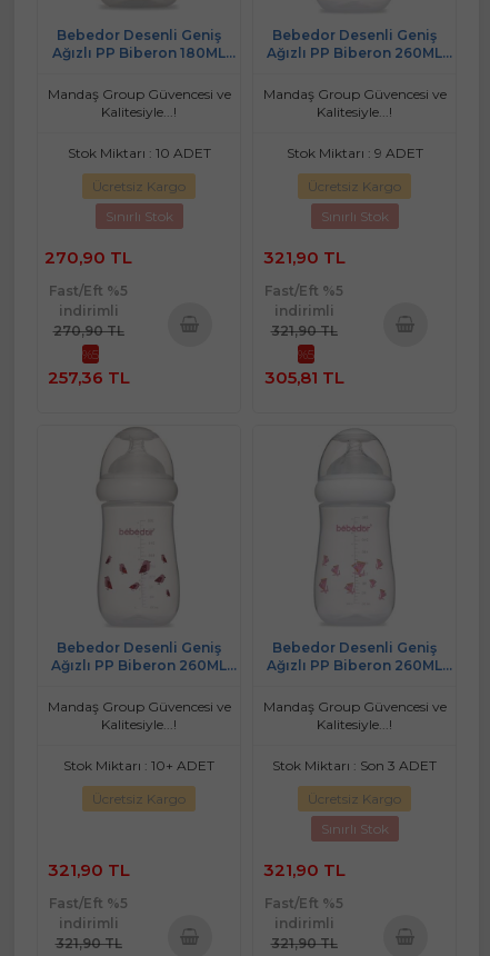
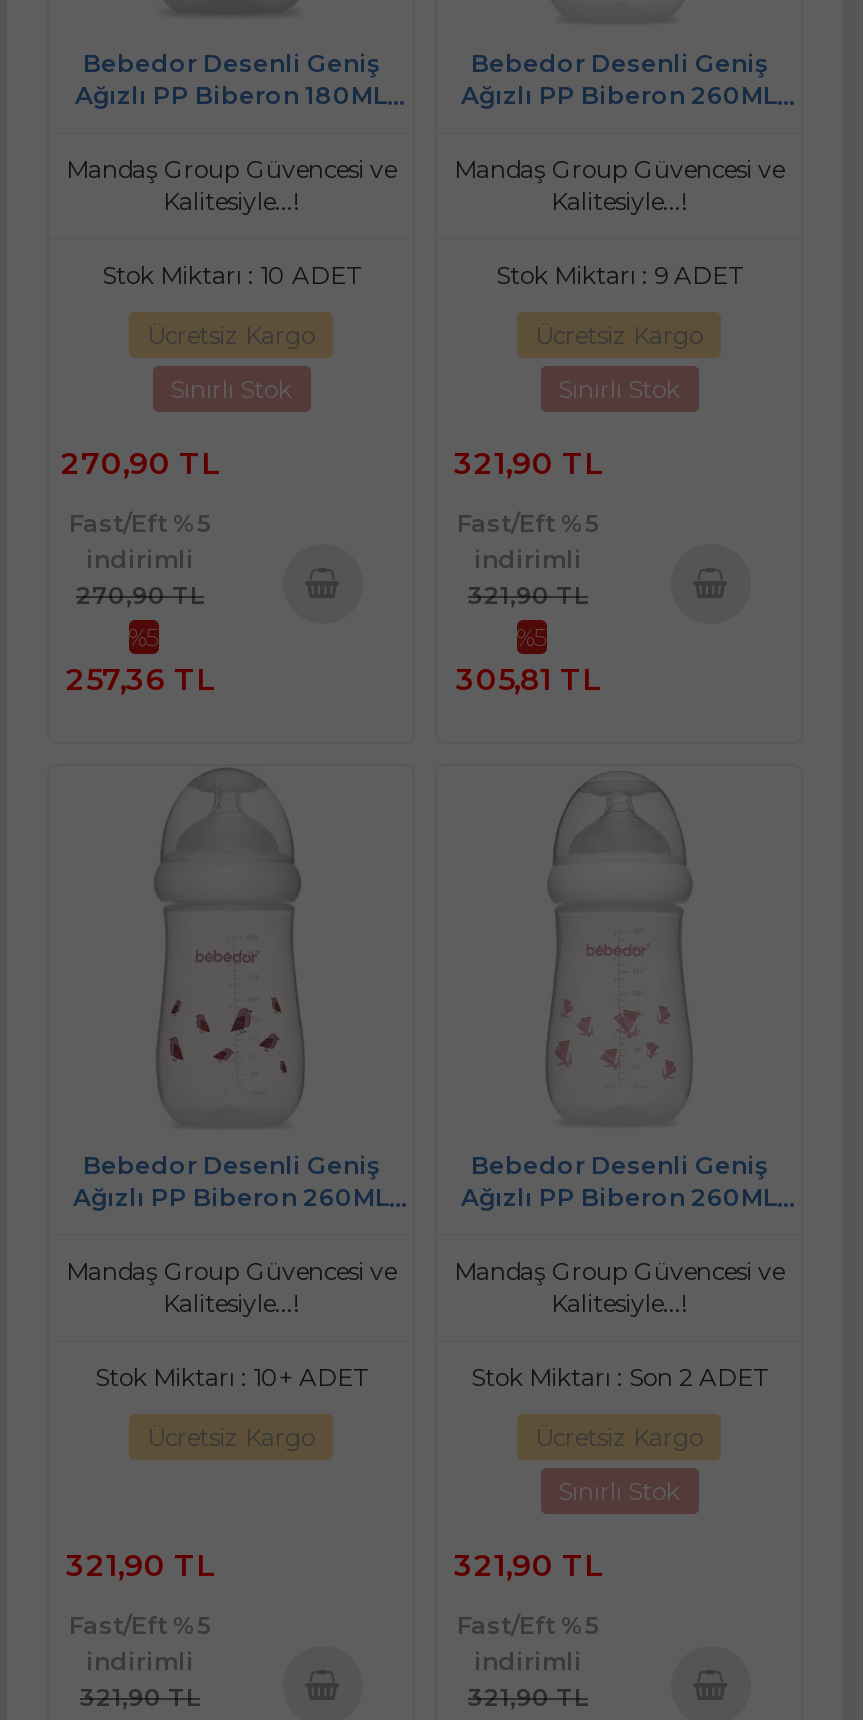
[272,757,437,774] Stok Miktarı : Son 3 ADET -> [471,1362,767,1392] Stok Miktarı : Son 2 ADET

